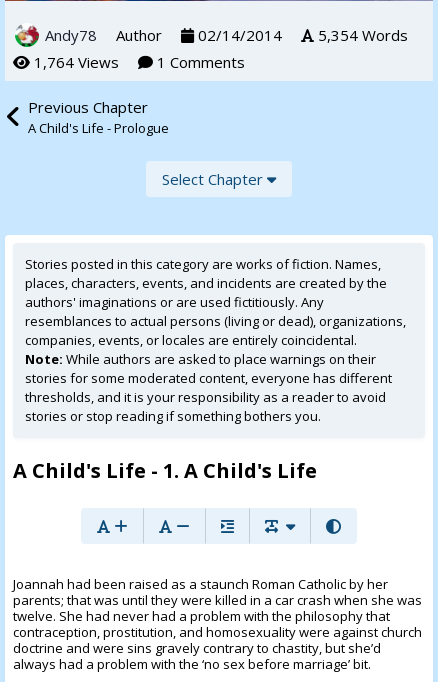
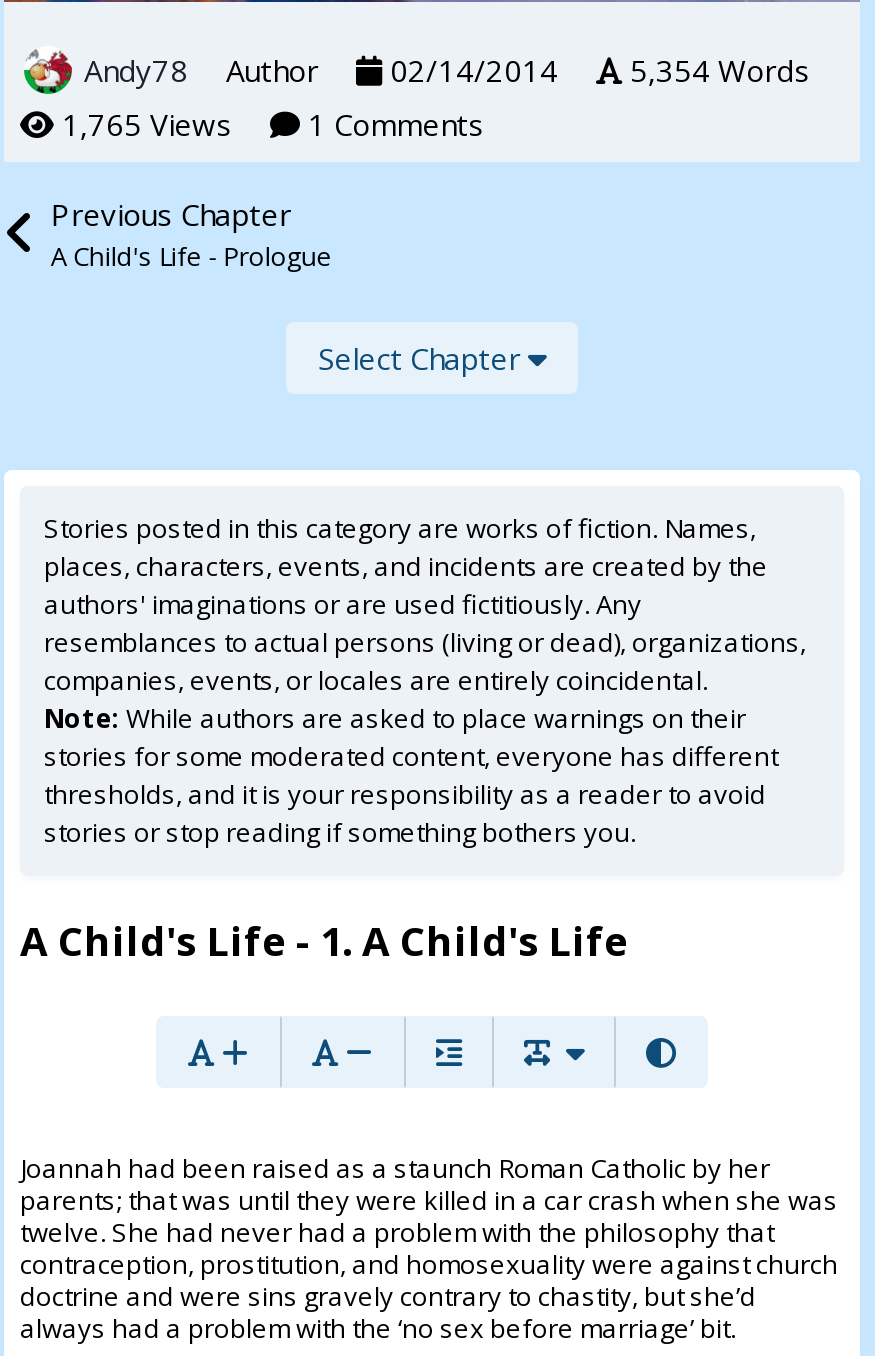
[30,52,245,72] 1,764 Views 1 Comments -> [54,104,484,144] 1,765 Views 1 Comments

